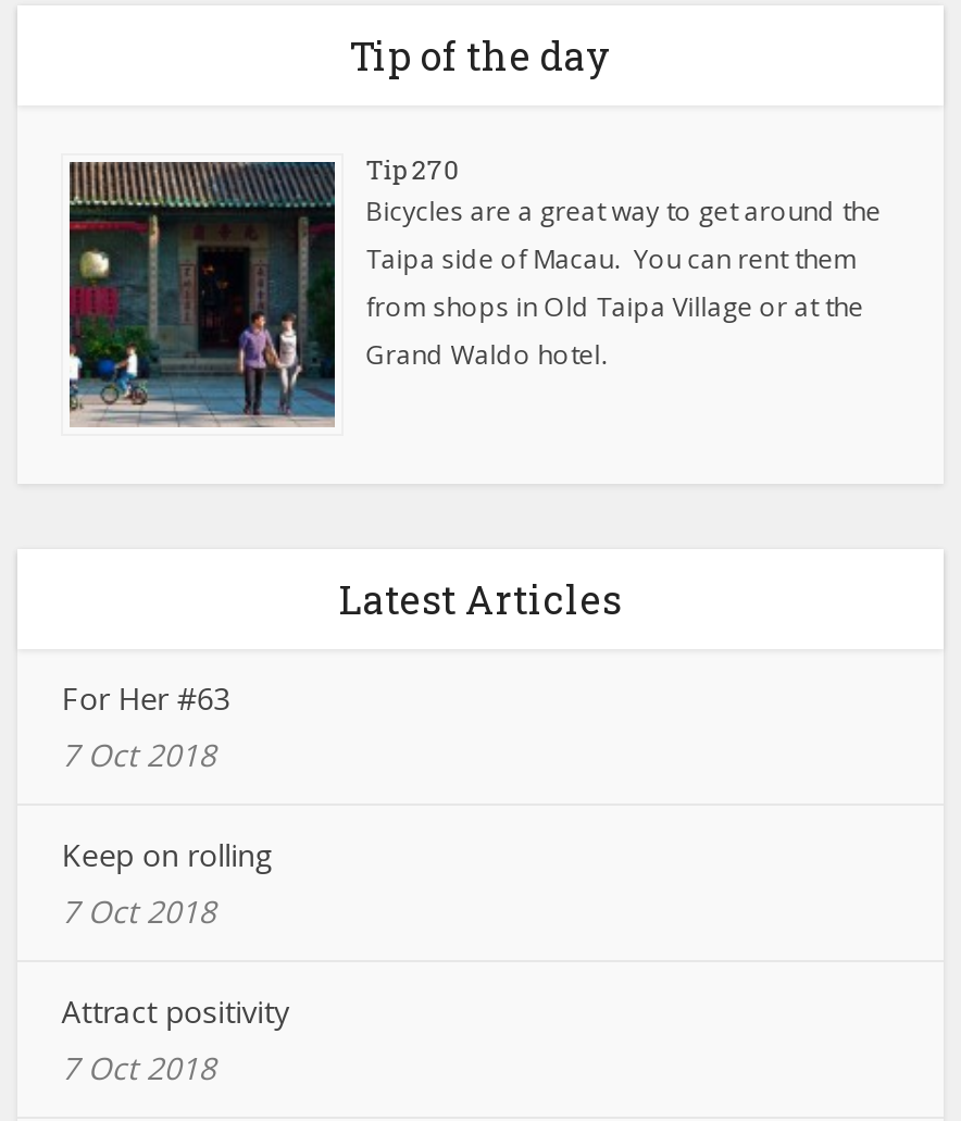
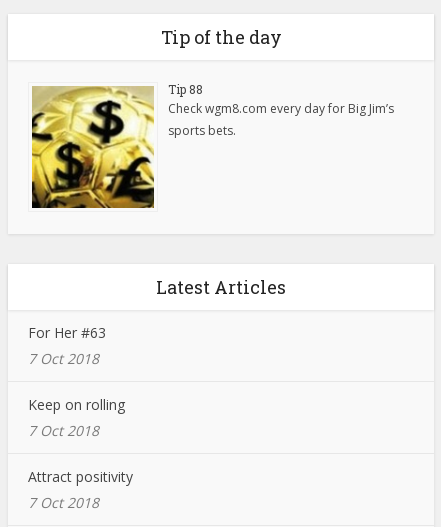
[67,151,881,427] [image] | Tip 270 | Bicycles are a great way to get around the | Taipa side of Macau. You can rent them | from shops in Old Taipa Village or at the | Grand Waldo hotel. -> [31,81,394,209] [image] | Tip 88 | Check wgm8.com every day for Big Jim’s | sports bets.

